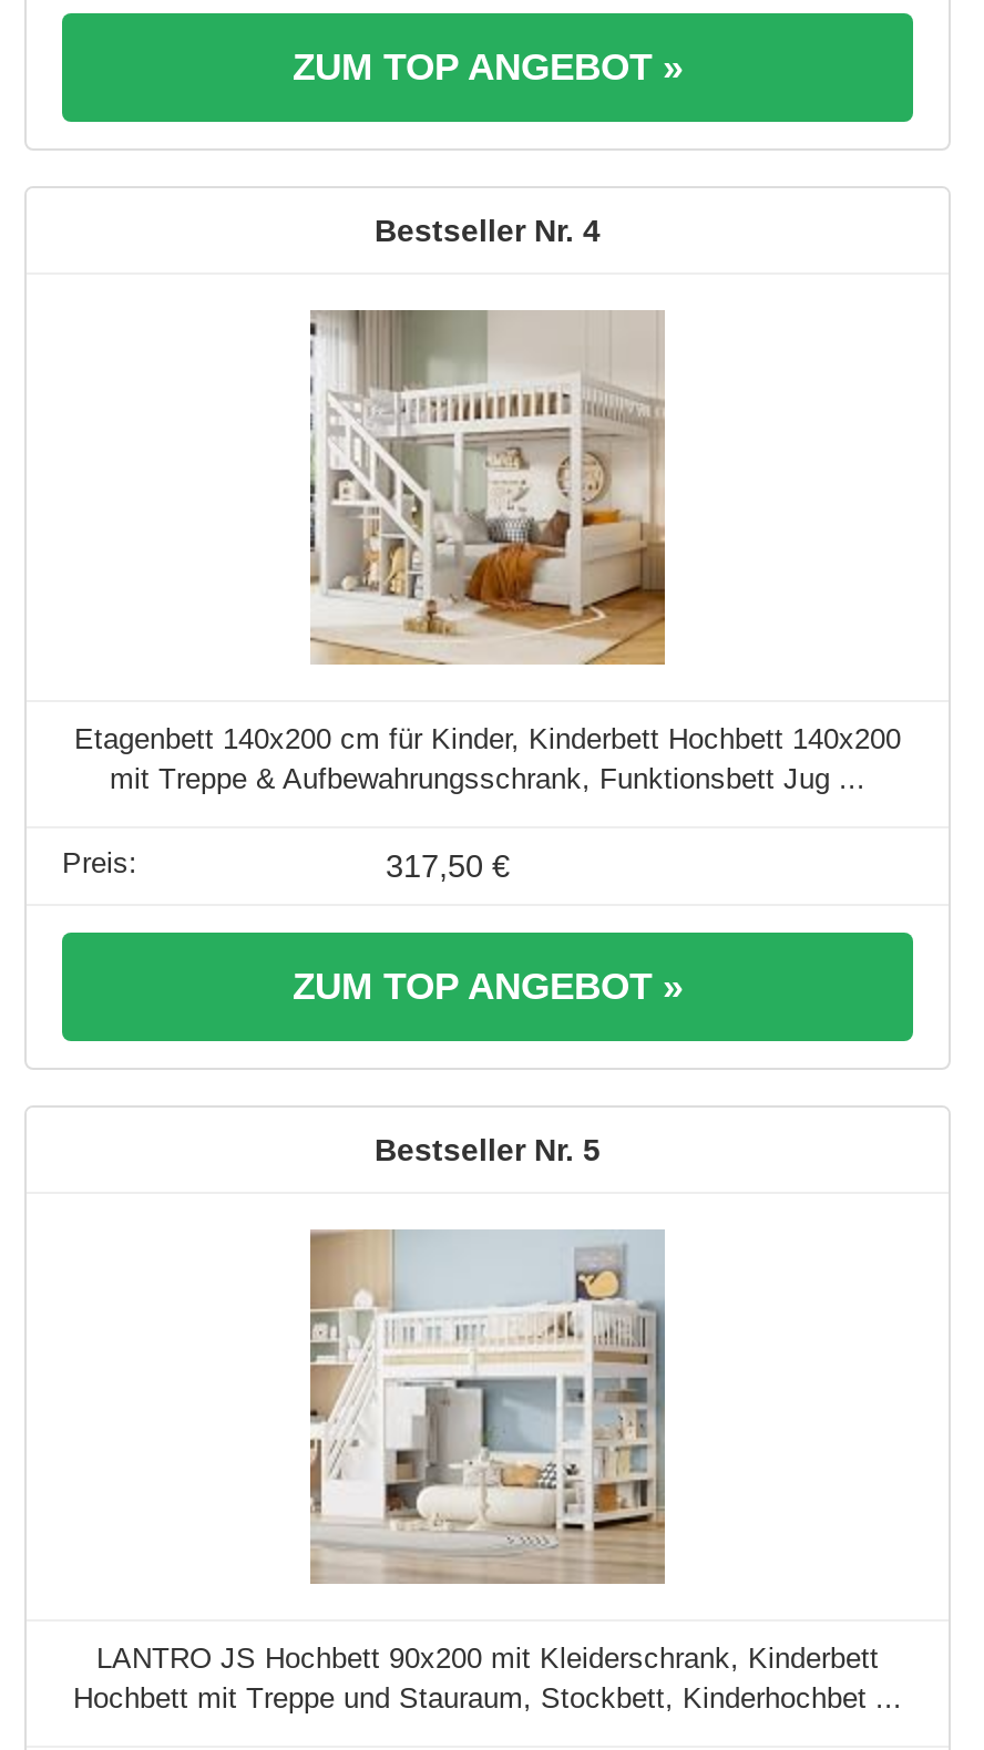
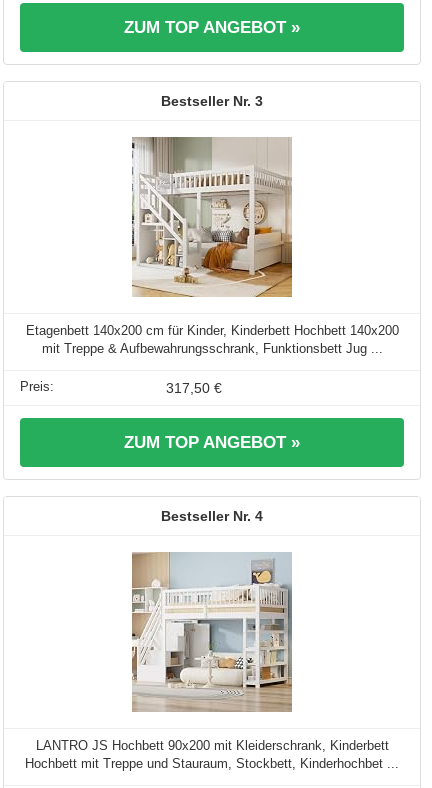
[583,212,601,247] 4 -> [255,93,263,109] 3
[583,1131,601,1167] 5 -> [255,508,263,524] 4

